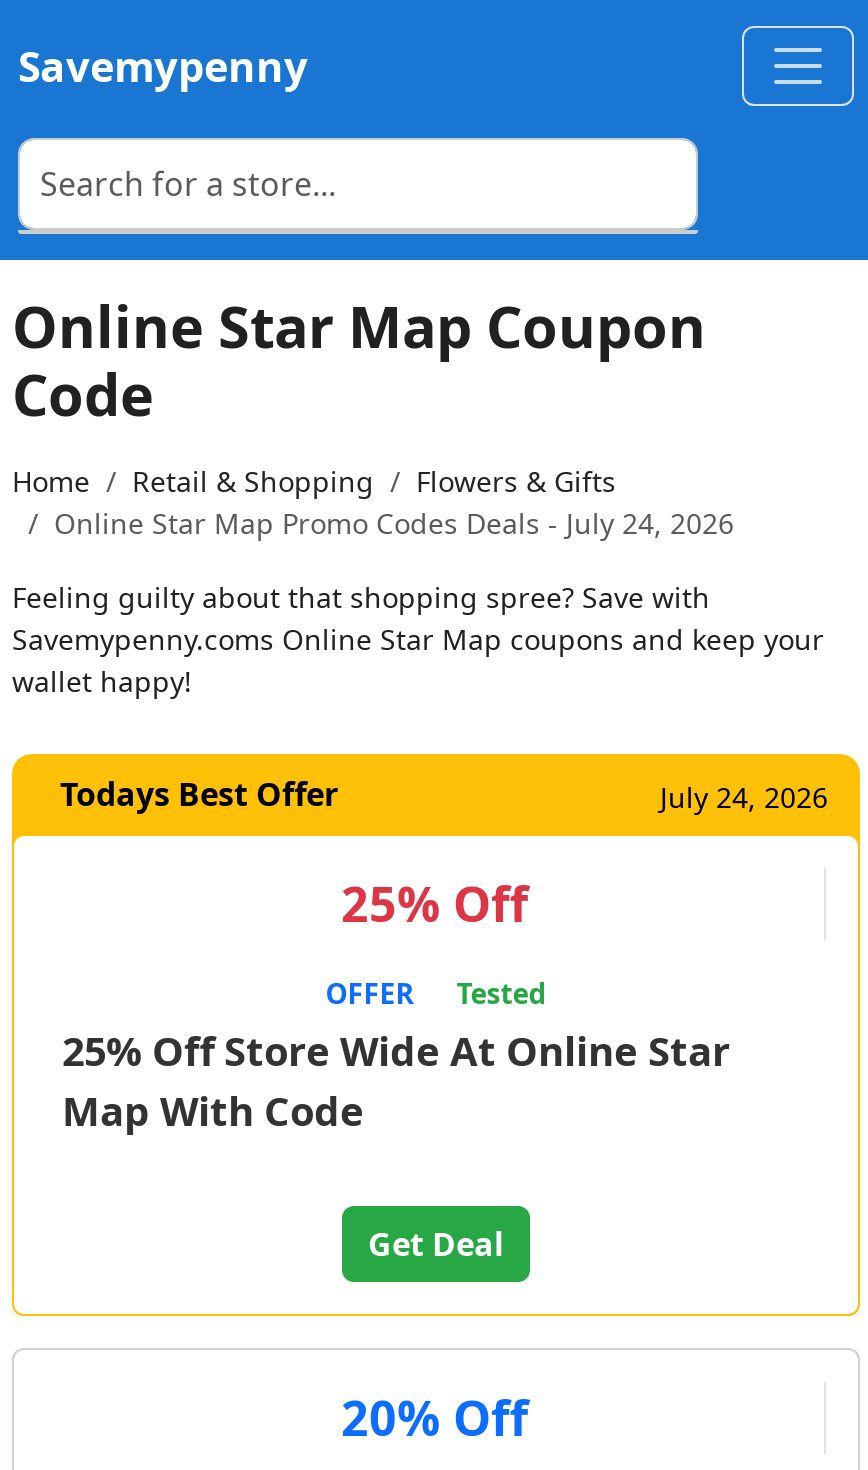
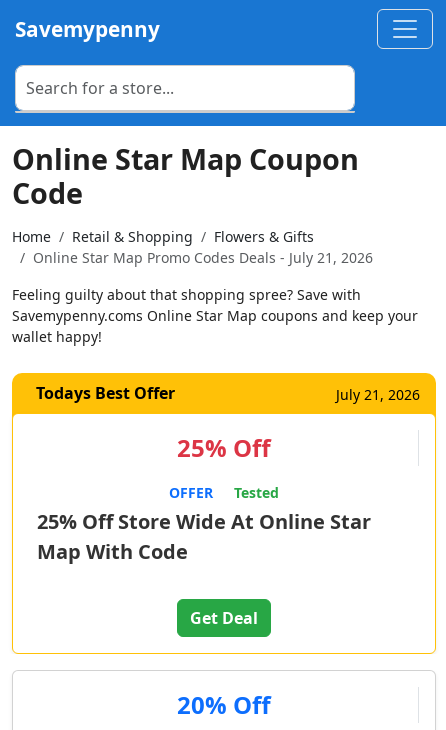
[54,504,734,542] Online Star Map Promo Codes Deals - July 24, 2026 -> [33,248,373,267] Online Star Map Promo Codes Deals - July 21, 2026
[660,778,828,816] July 24, 2026 -> [336,385,420,404] July 21, 2026

